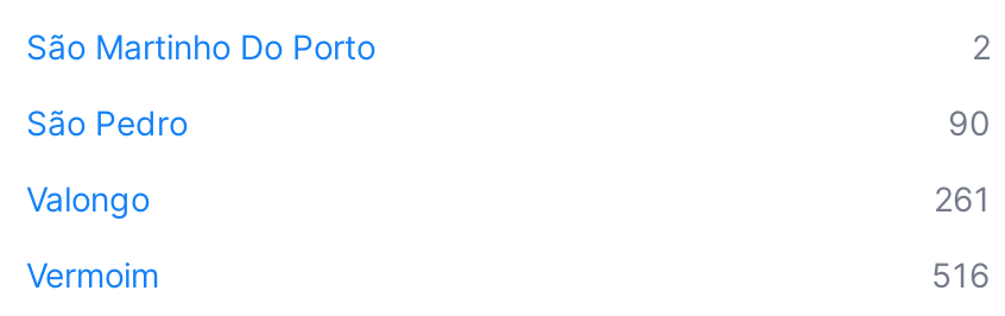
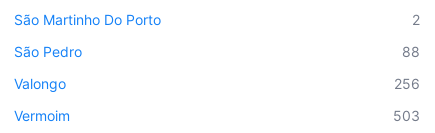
[948,101,991,142] 90 -> [402,43,420,60] 88
[934,177,991,218] 261 -> [394,75,420,92] 256
[931,253,991,294] 516 -> [393,107,420,124] 503

